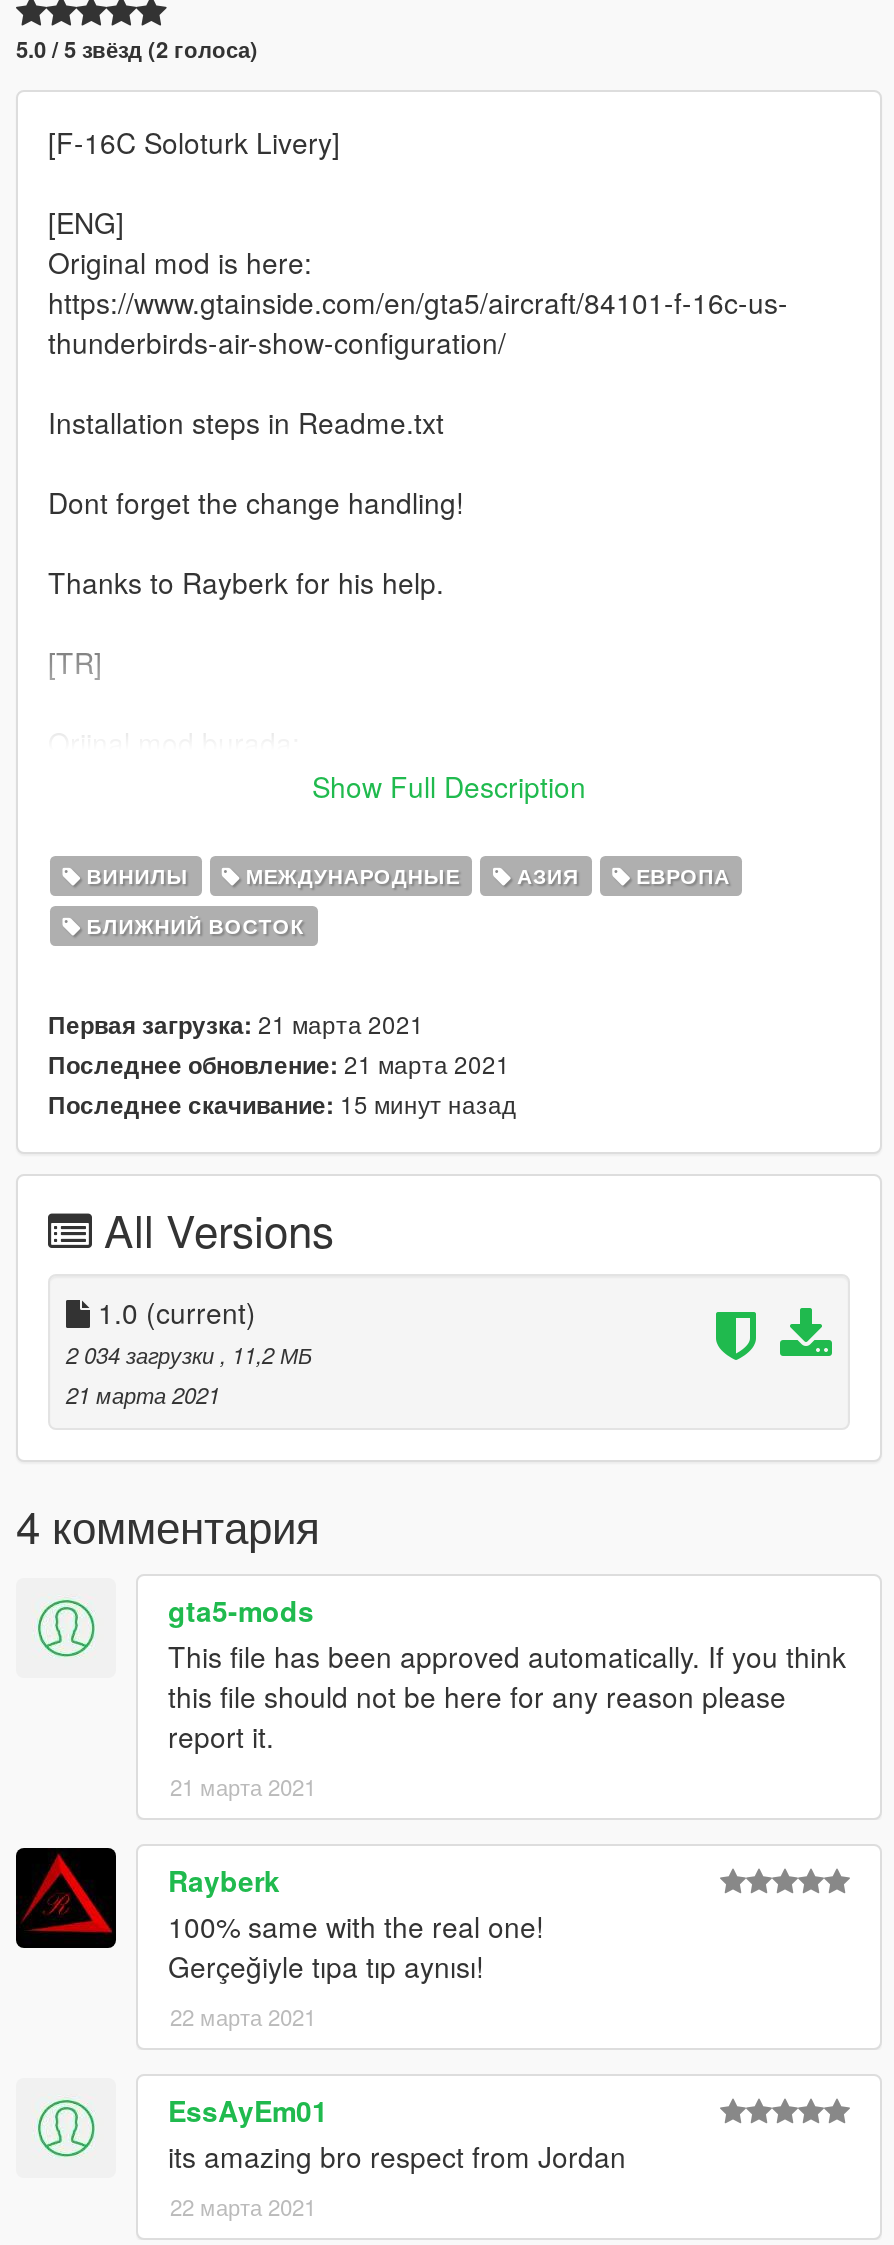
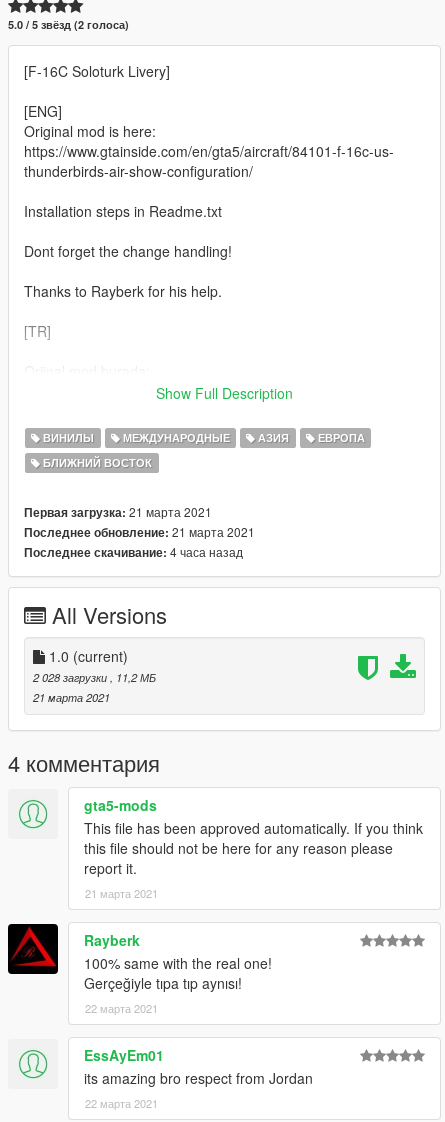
[48,1086,516,1122] Последнее скачивание: 15 минут назад -> [24,543,243,561] Последнее скачивание: 4 часа назад
[66,1338,312,1370] 2 034 загрузки, 11,2 МБ -> [33,669,156,685] 2 028 загрузки, 11,2 МБ

